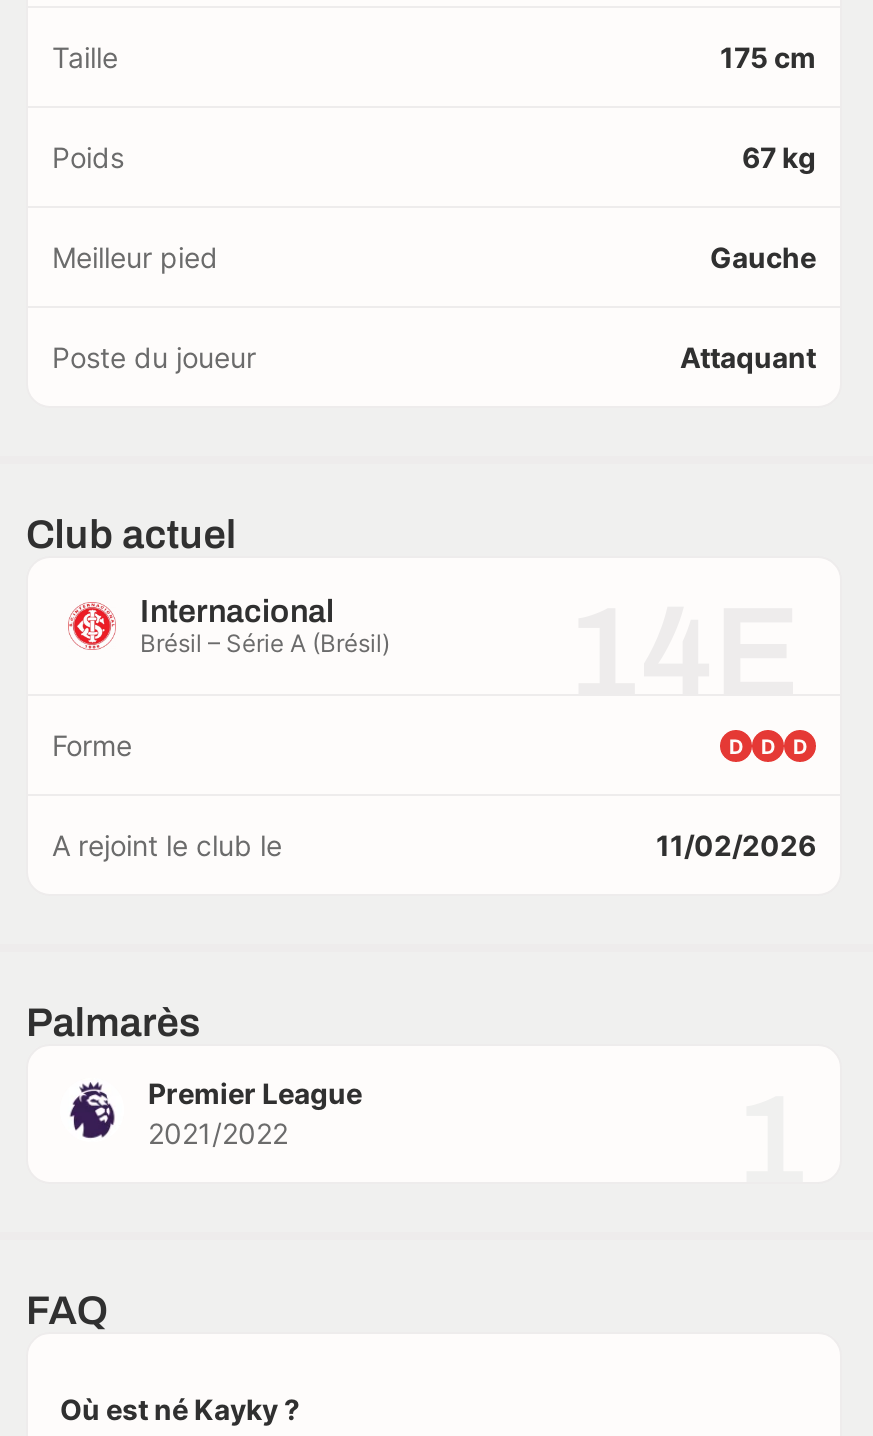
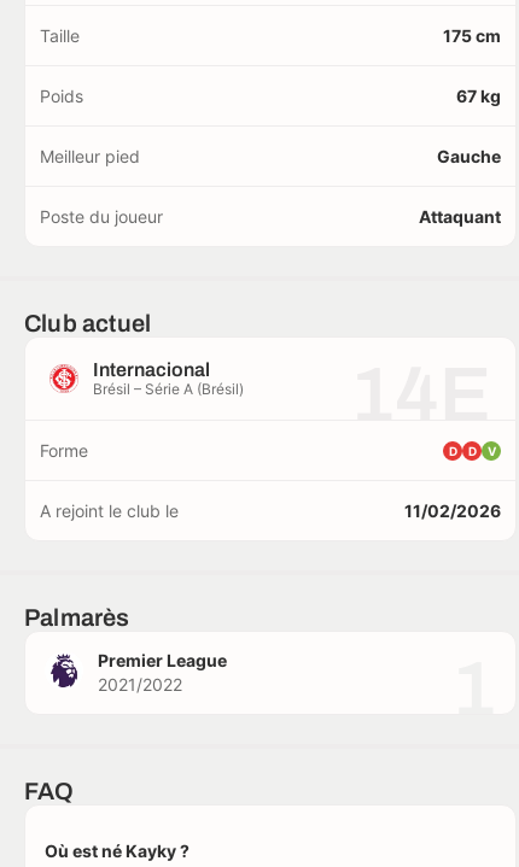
[793,733,807,757] D -> [487,443,495,458] V

